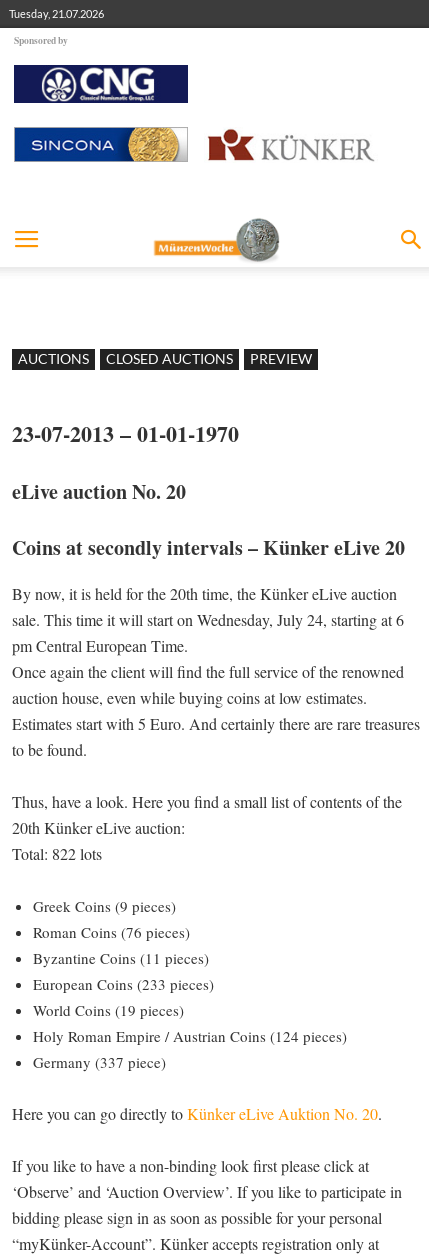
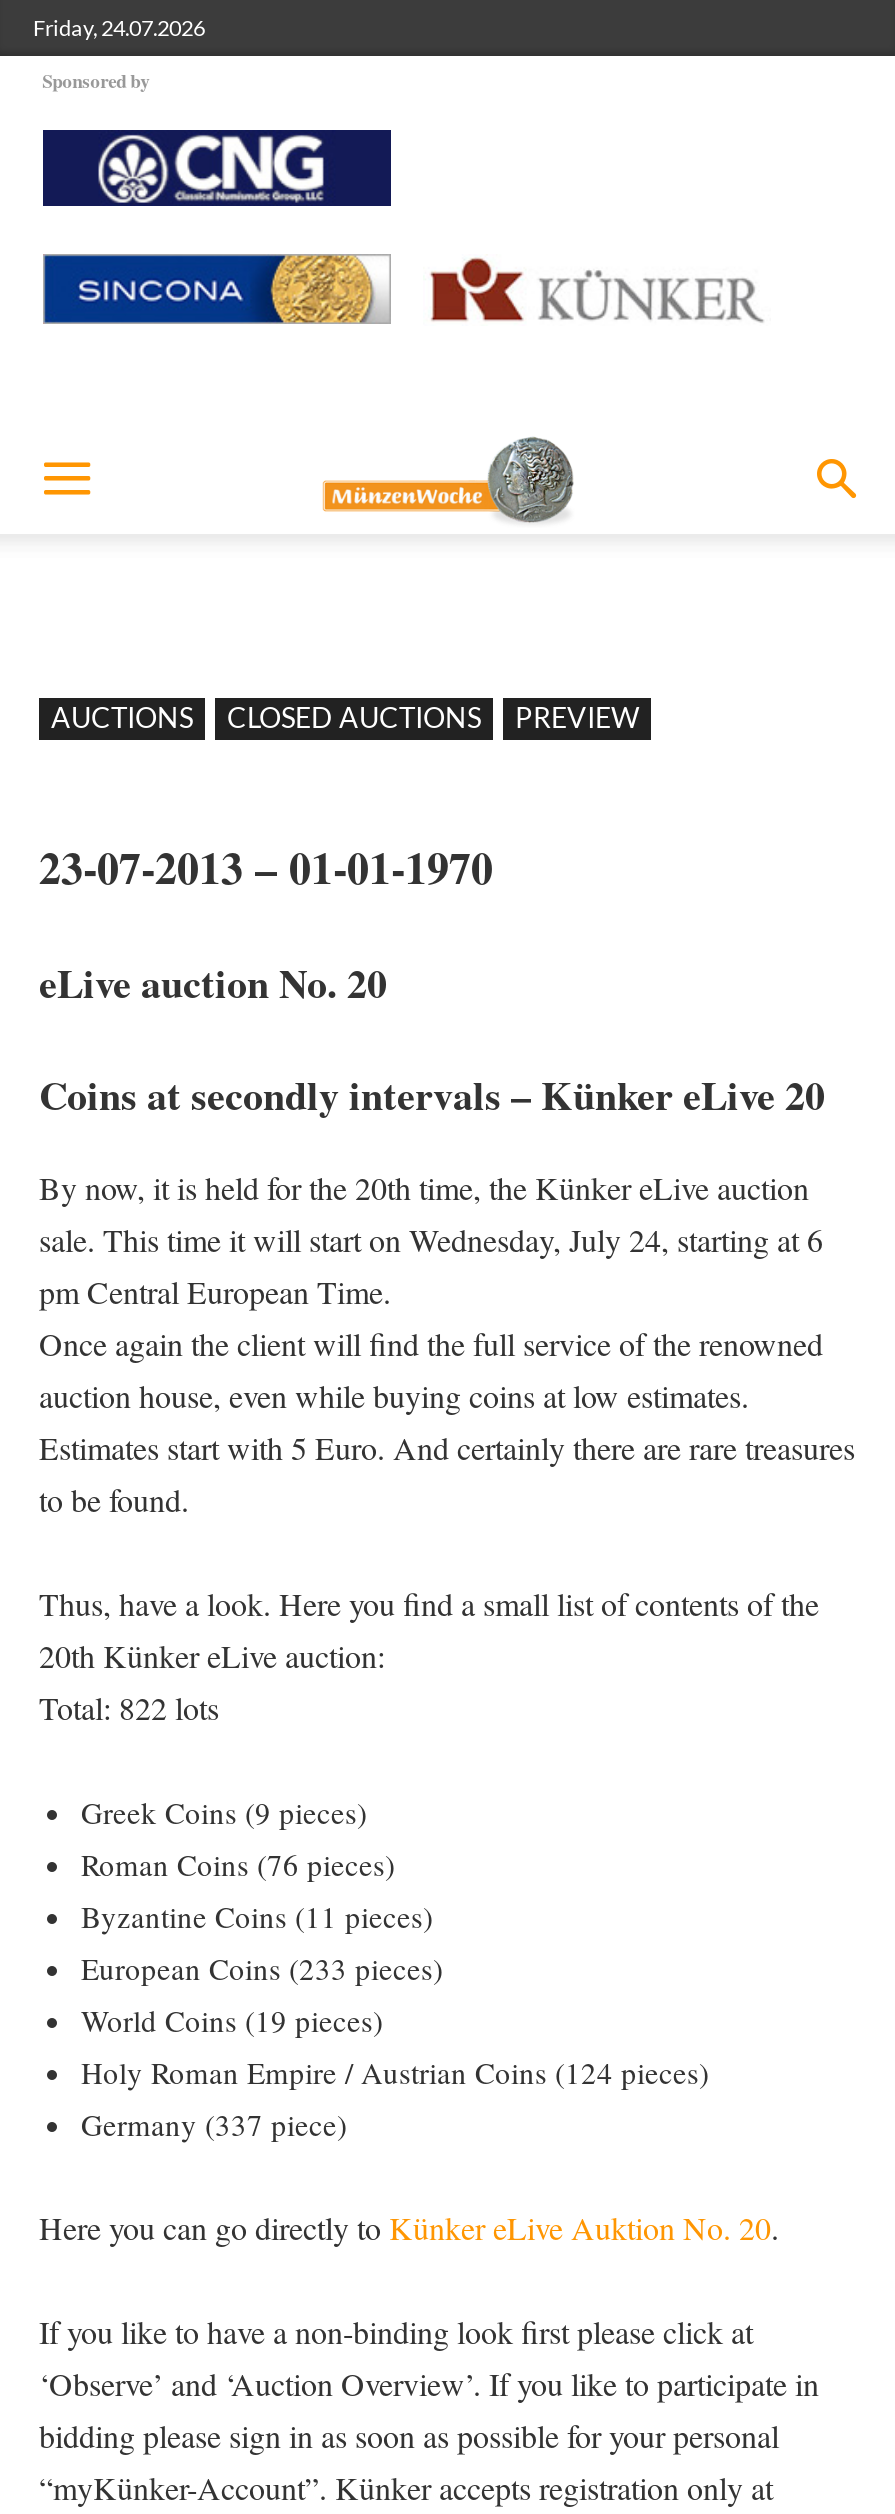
[9,7,104,20] Tuesday, 21.07.2026 -> [33,14,205,40] Friday, 24.07.2026

